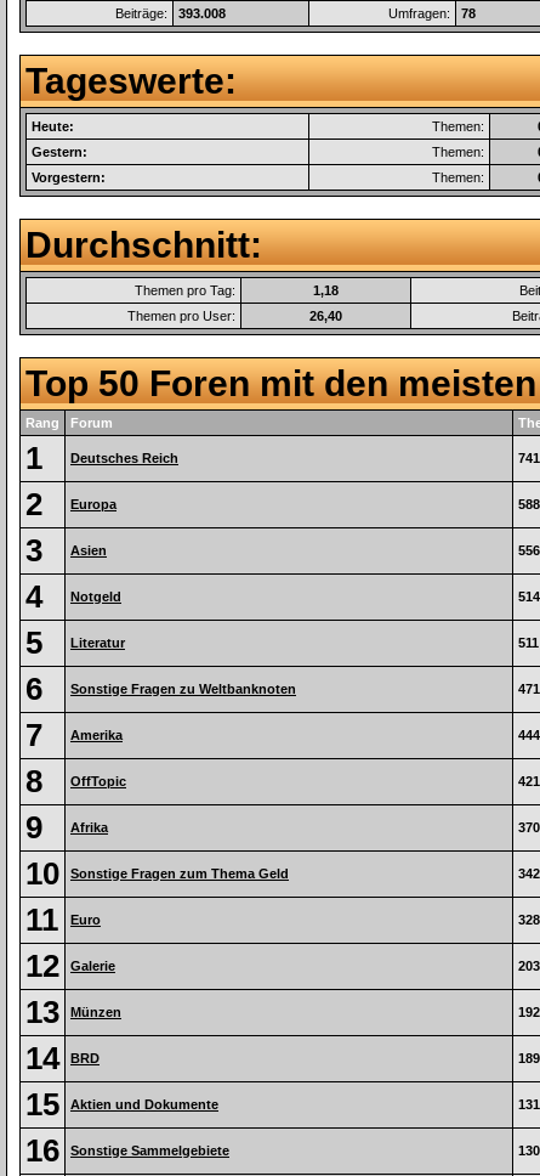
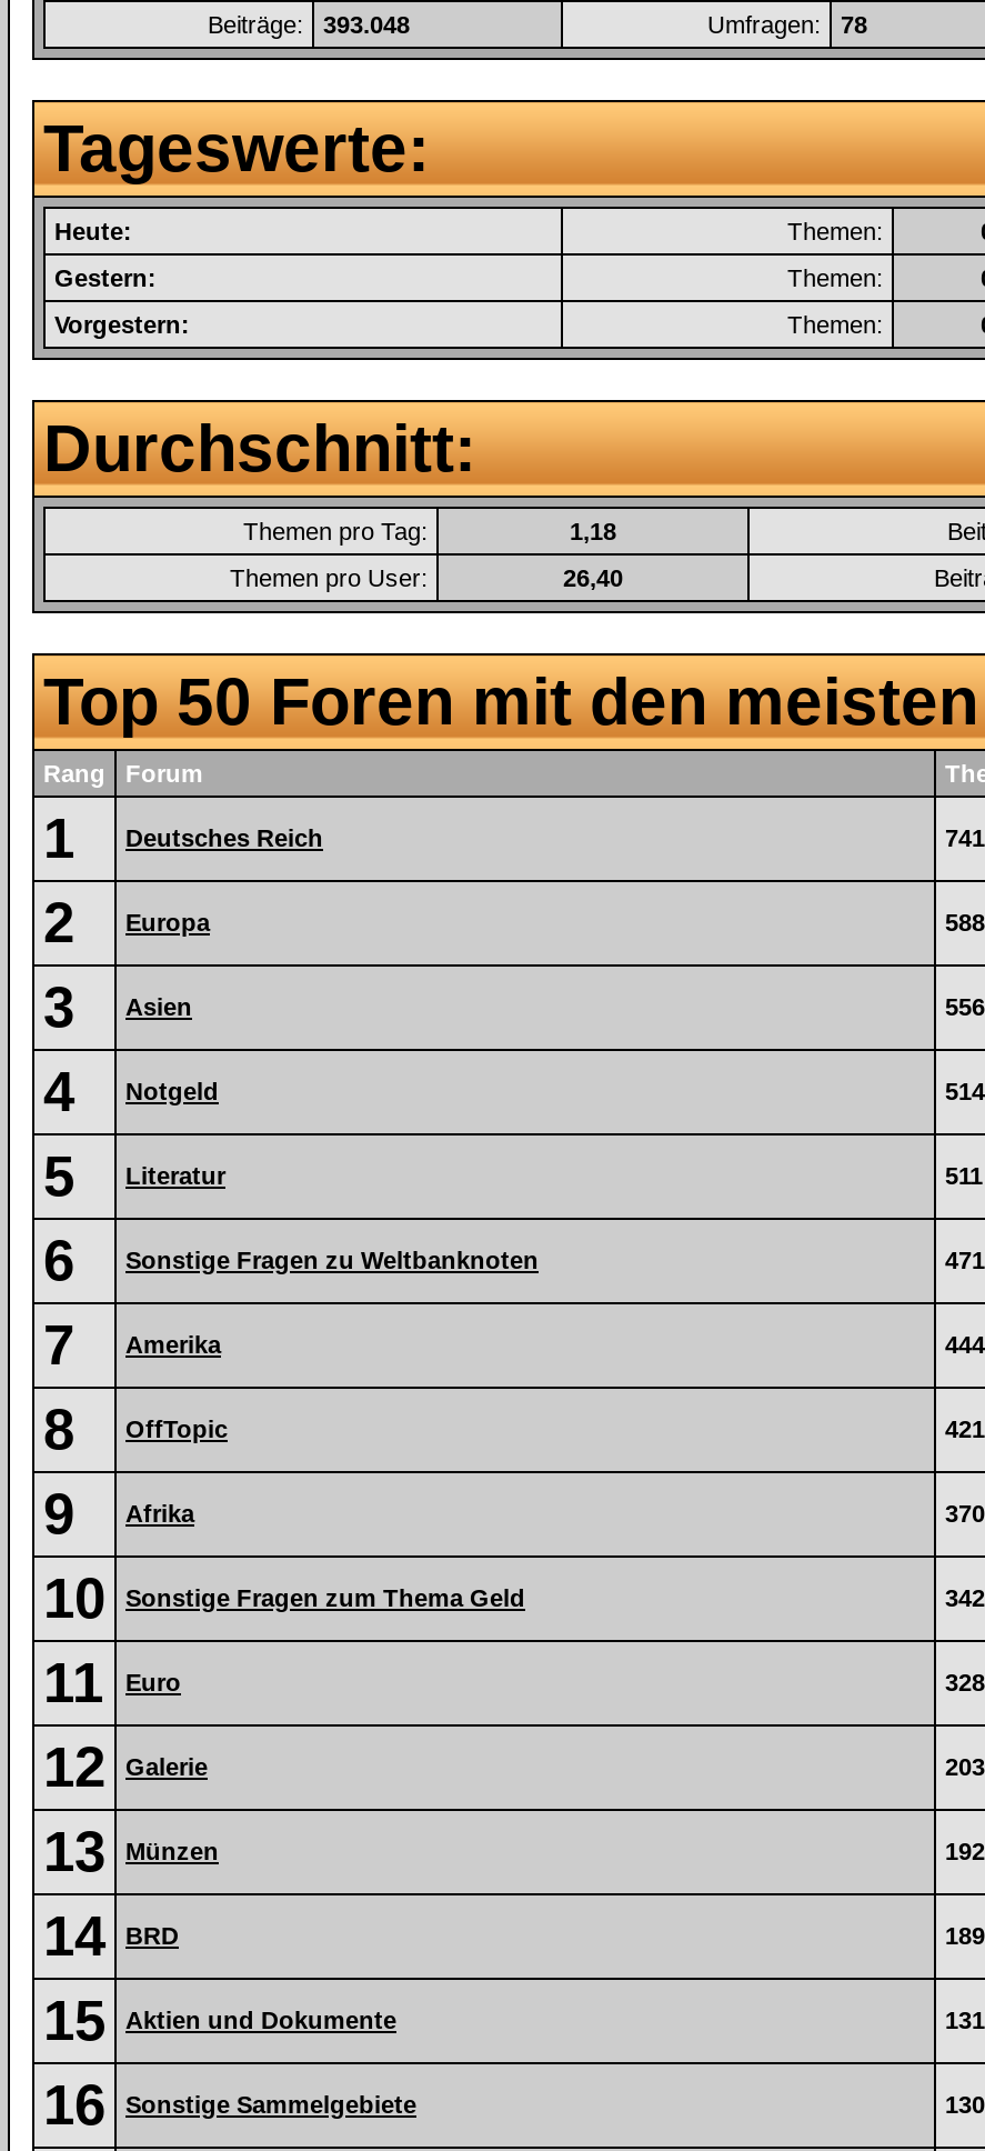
[115,6,226,21] Beiträge: 393.008 -> [208,11,410,38] Beiträge: 393.048

